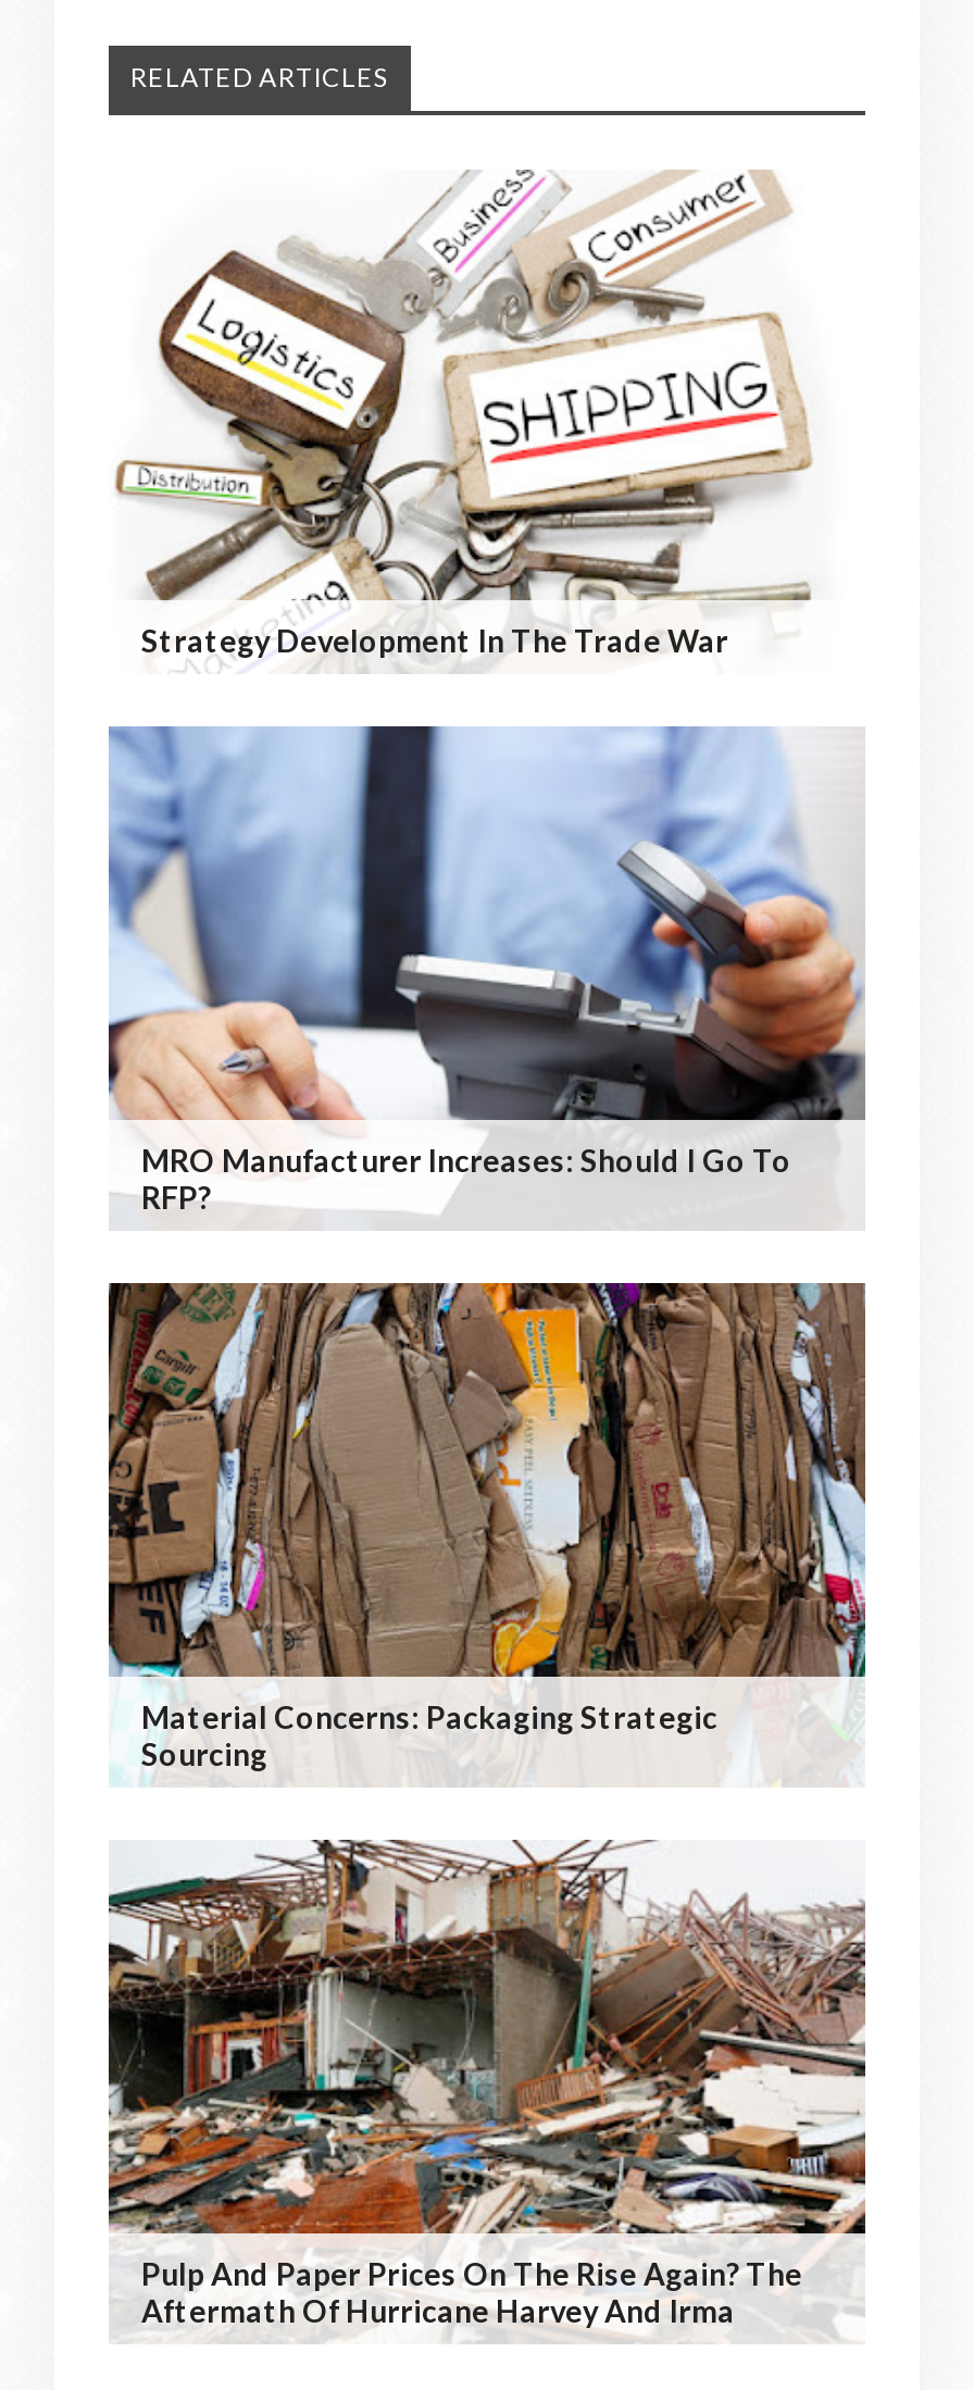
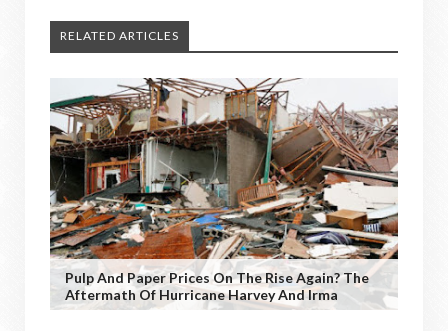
[113,170,811,658] [image] | Strategy Development In The Trade War -> none
[107,724,867,1229] [image] | MRO Manufacturer Increases: Should I Go To | RFP? -> none
[107,1281,867,1785] [image] | Material Concerns: Packaging Strategic | Sourcing -> none

